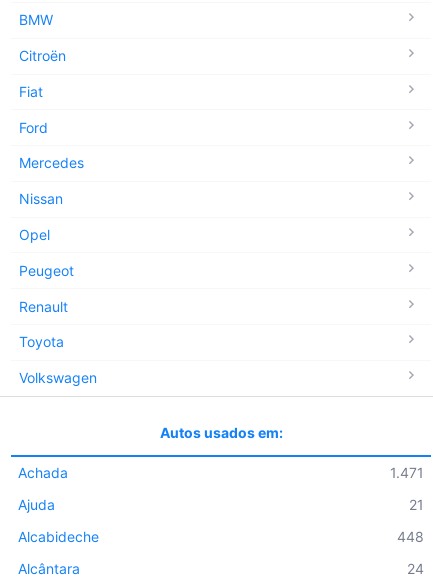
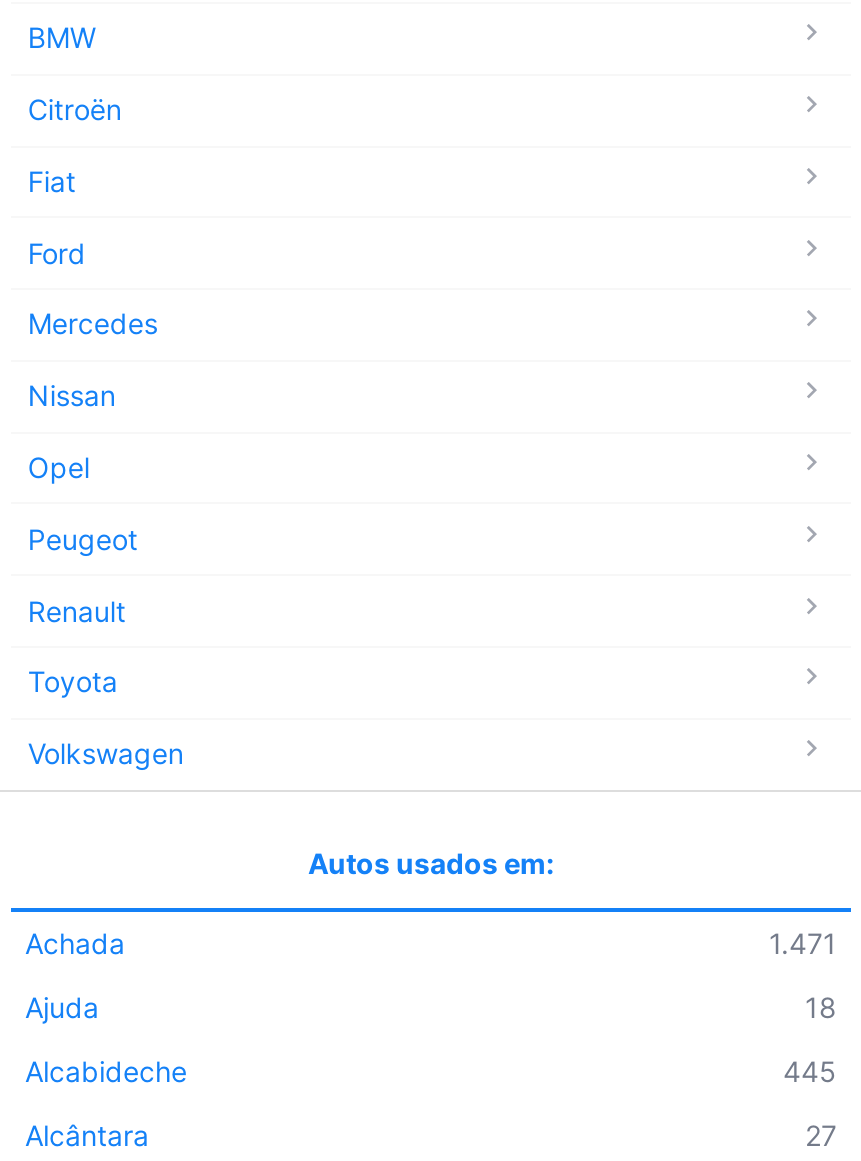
[409,496,424,513] 21 -> [805,989,837,1023] 18
[397,528,424,545] 448 -> [783,1053,837,1087] 445
[407,560,424,577] 24 -> [805,1117,837,1151] 27

